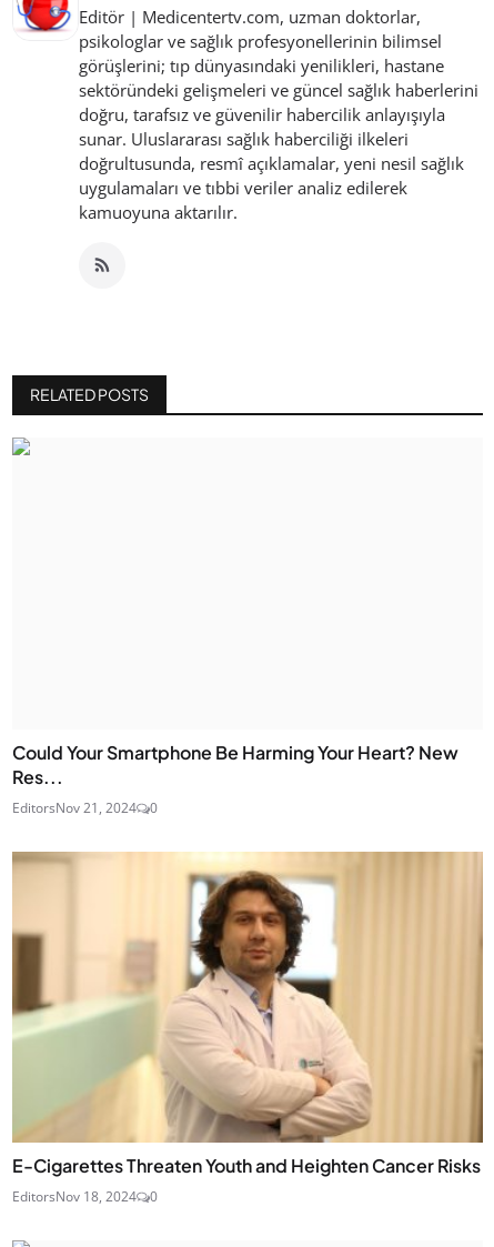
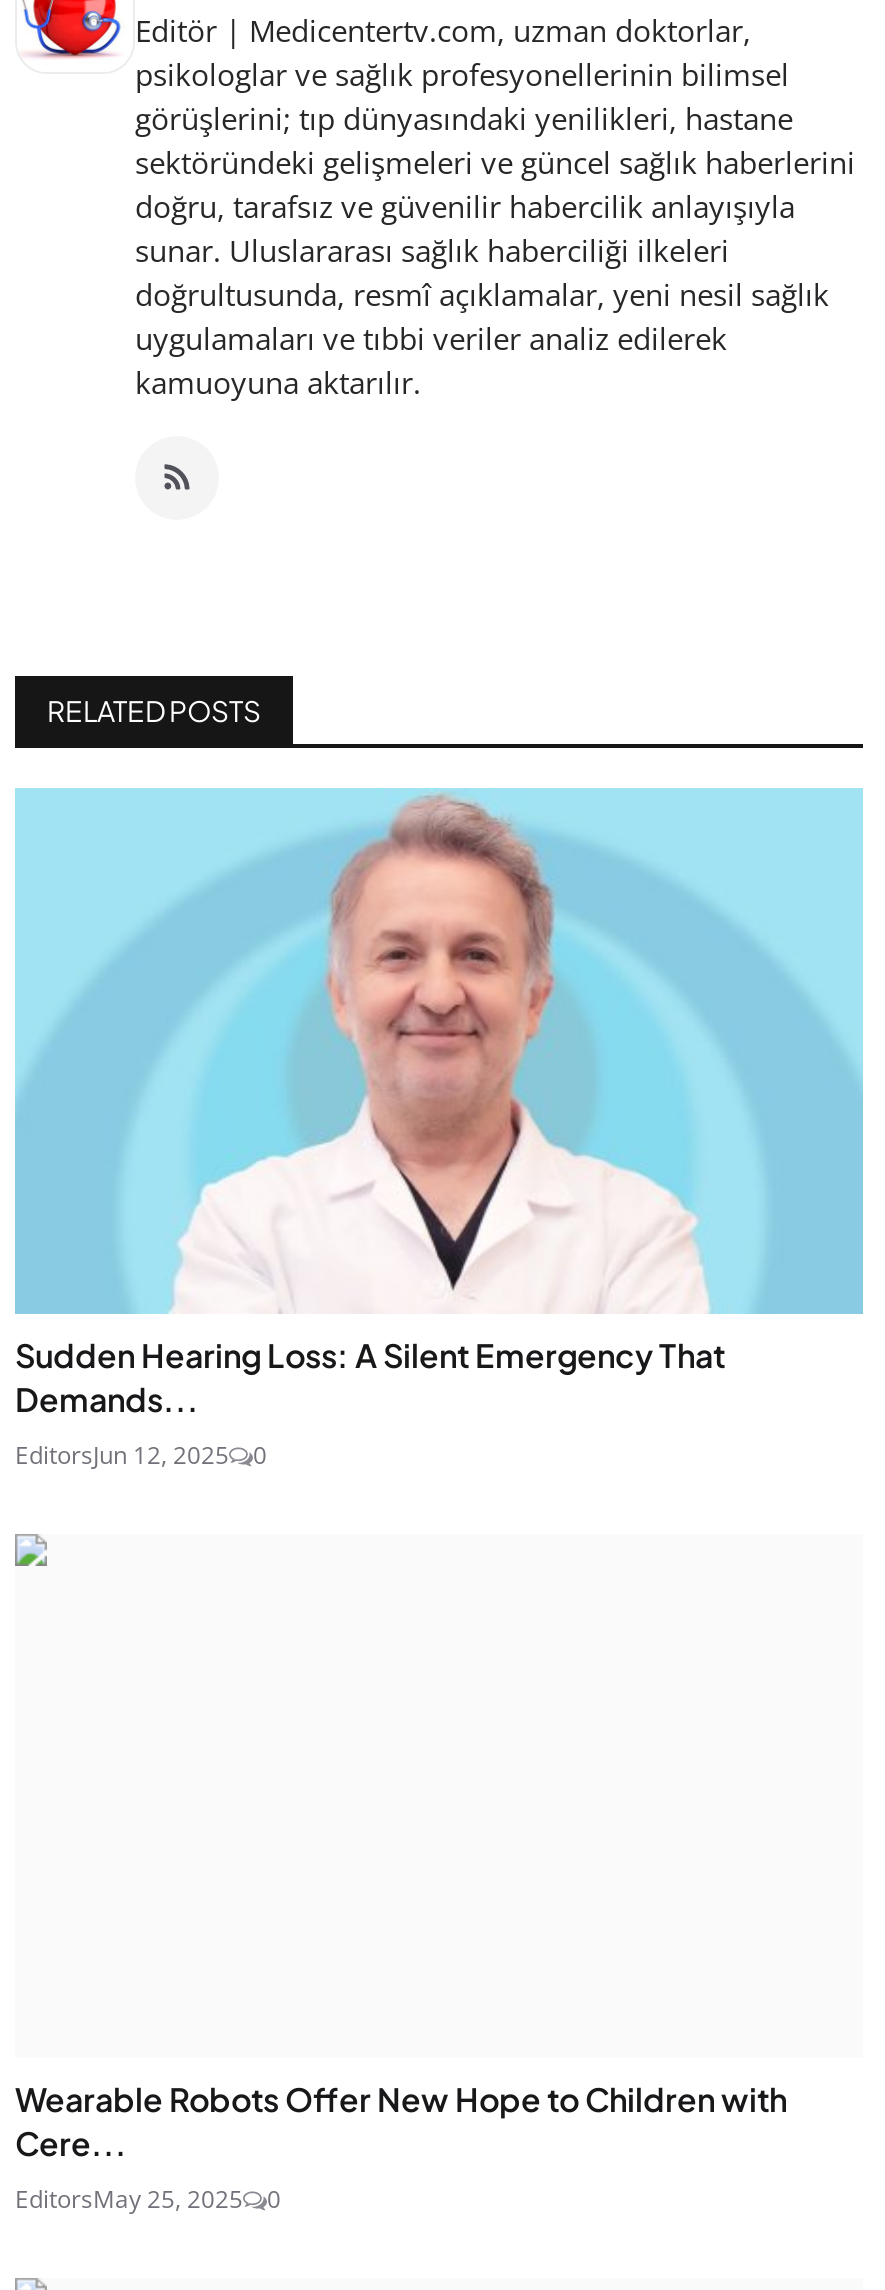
none -> [13,788,865,1316] [image]
[12,740,458,817] Could Your Smartphone Be Harming Your Heart? New | Res... | EditorsNov 21, 2024 -> [15,1333,725,1471] Sudden Hearing Loss: A Silent Emergency That | Demands... | EditorsJun 12, 2025
[11,851,484,1144] [image] -> none
[12,1154,481,1206] E-Cigarettes Threaten Youth and Heighten Cancer Risks | EditorsNov 18, 2024 -> [15,2078,787,2216] Wearable Robots Offer New Hope to Children with | Cere... | EditorsMay 25, 2025

